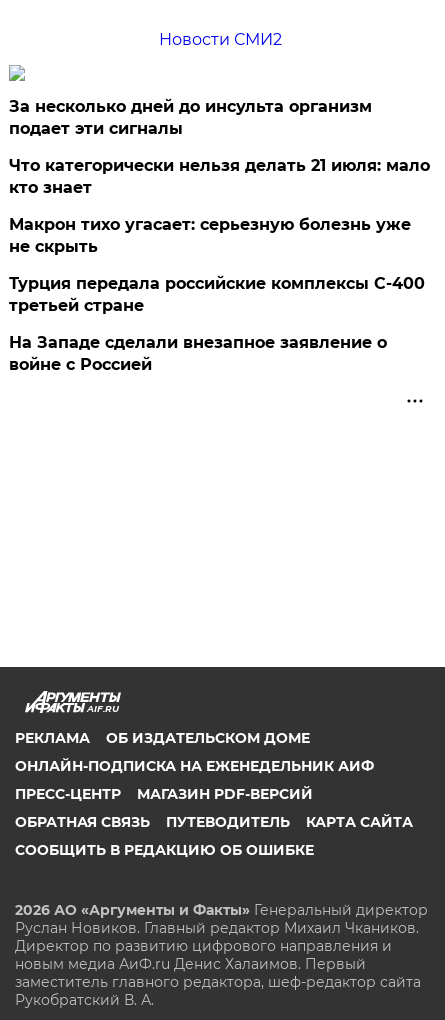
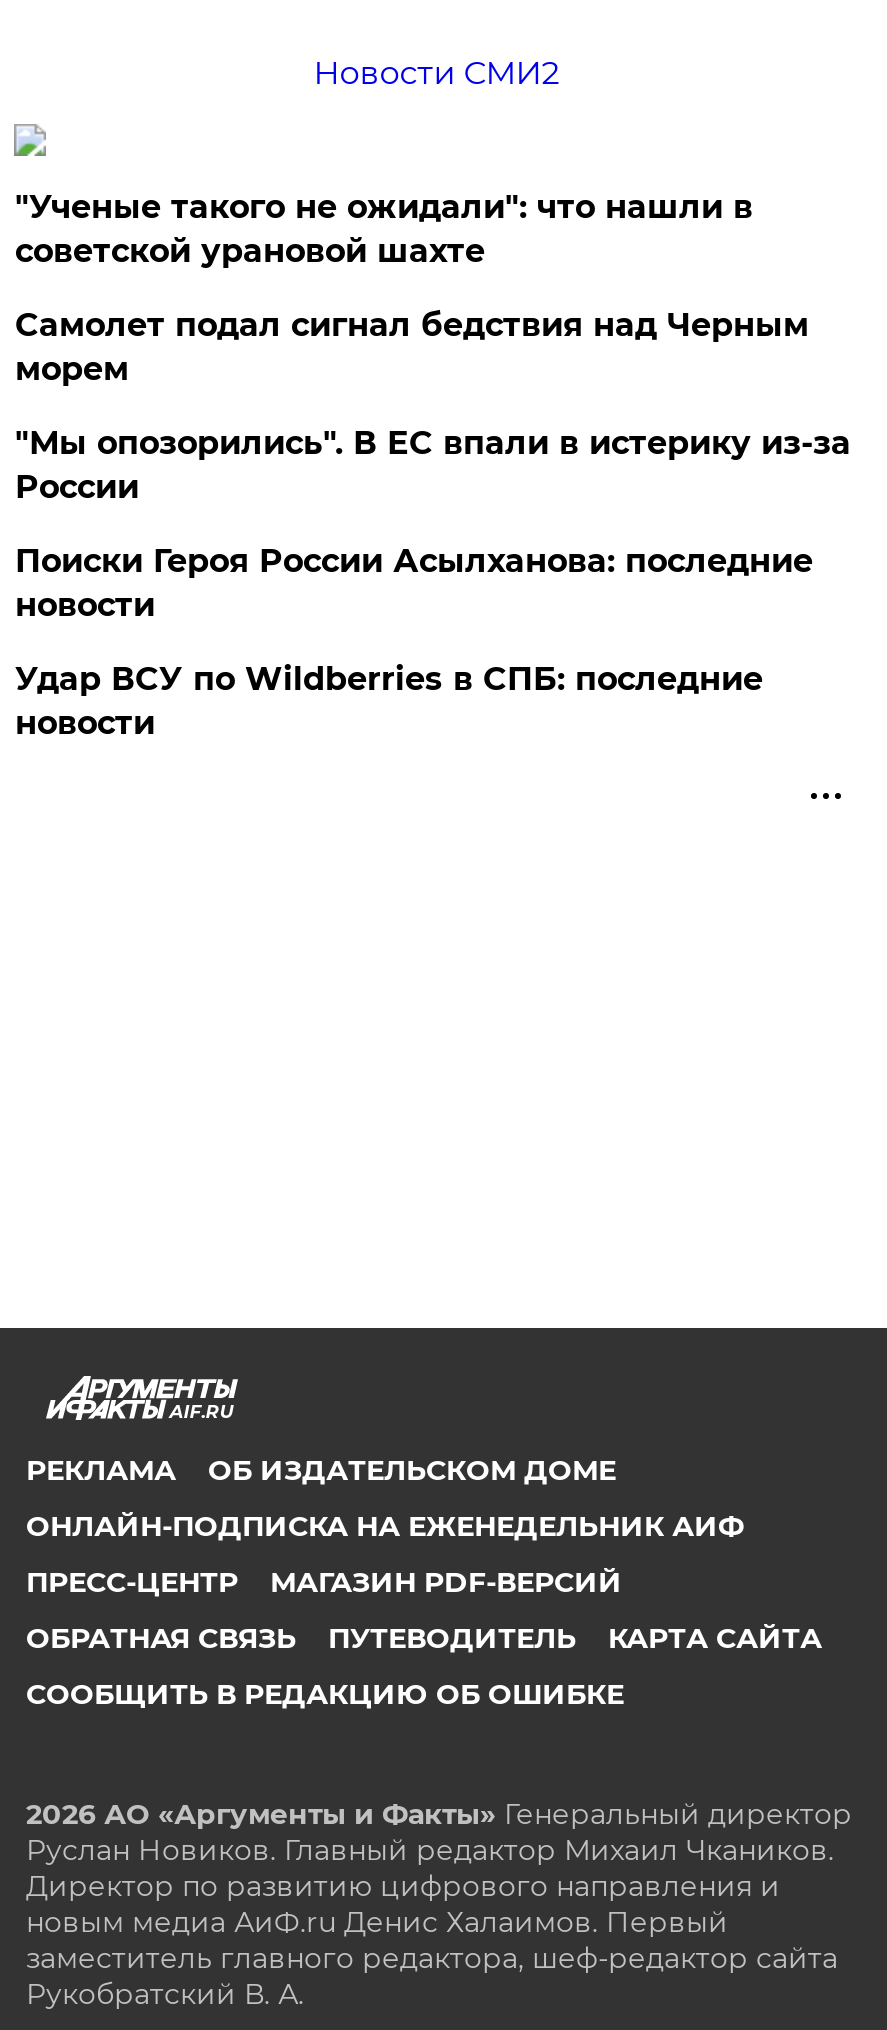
[9,97,372,138] За несколько дней до инсульта организм | подает эти сигналы -> [15,188,753,270] "Ученые такого не ожидали": что нашли в | советской урановой шахте
[9,156,430,197] Что категорически нельзя делать 21 июля: мало | кто знает -> [15,306,809,388] Самолет подал сигнал бедствия над Черным | морем
[9,215,411,256] Макрон тихо угасает: серьезную болезнь уже | не скрыть -> [15,424,851,506] "Мы опозорились". В ЕС впали в истерику из-за | России
[9,274,425,315] Турция передала российские комплексы С-400 | третьей стране -> [15,542,813,624] Поиски Героя России Асылханова: последние | новости
[9,333,387,374] На Западе сделали внезапное заявление о | войне с Россией -> [15,660,763,742] Удар ВСУ по Wildberries в СПБ: последние | новости

